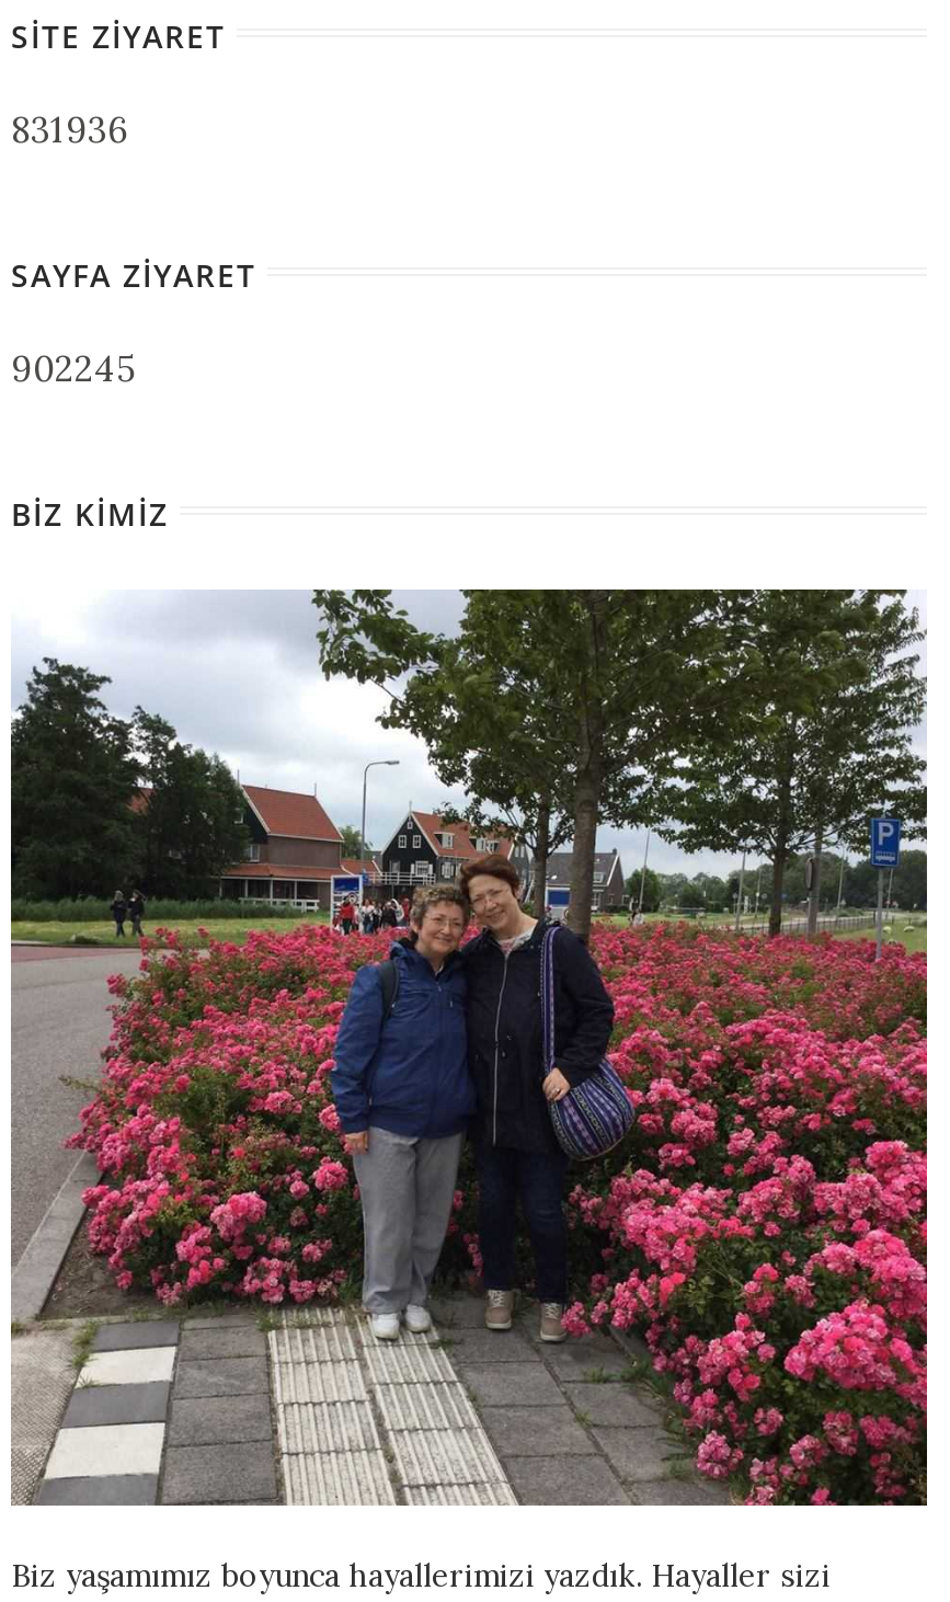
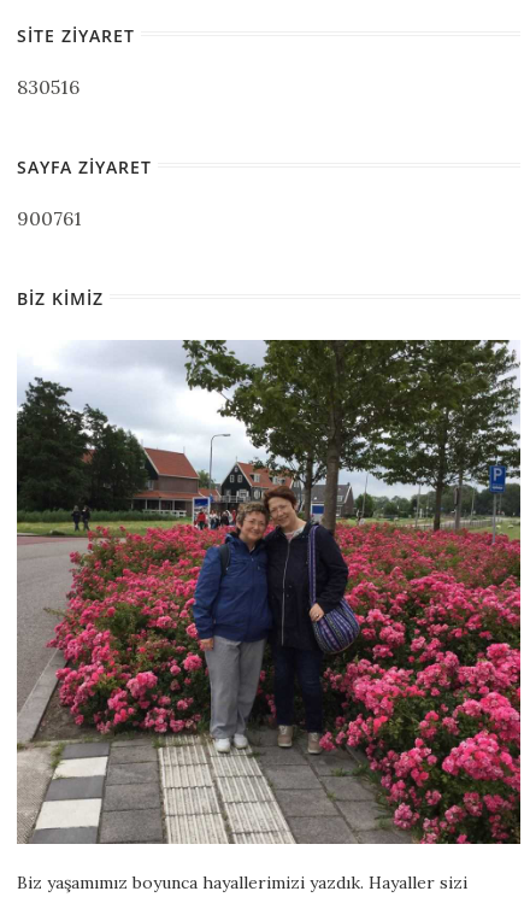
[11,108,127,151] 831936 -> [17,75,79,99] 830516
[11,346,134,390] 902245 -> [17,206,82,230] 900761

